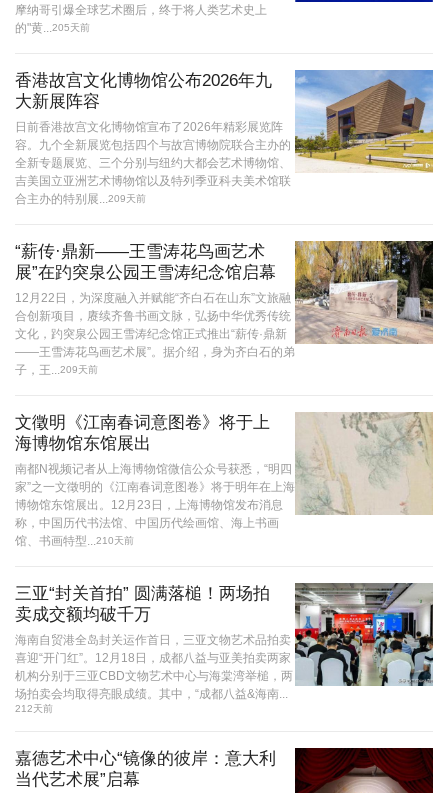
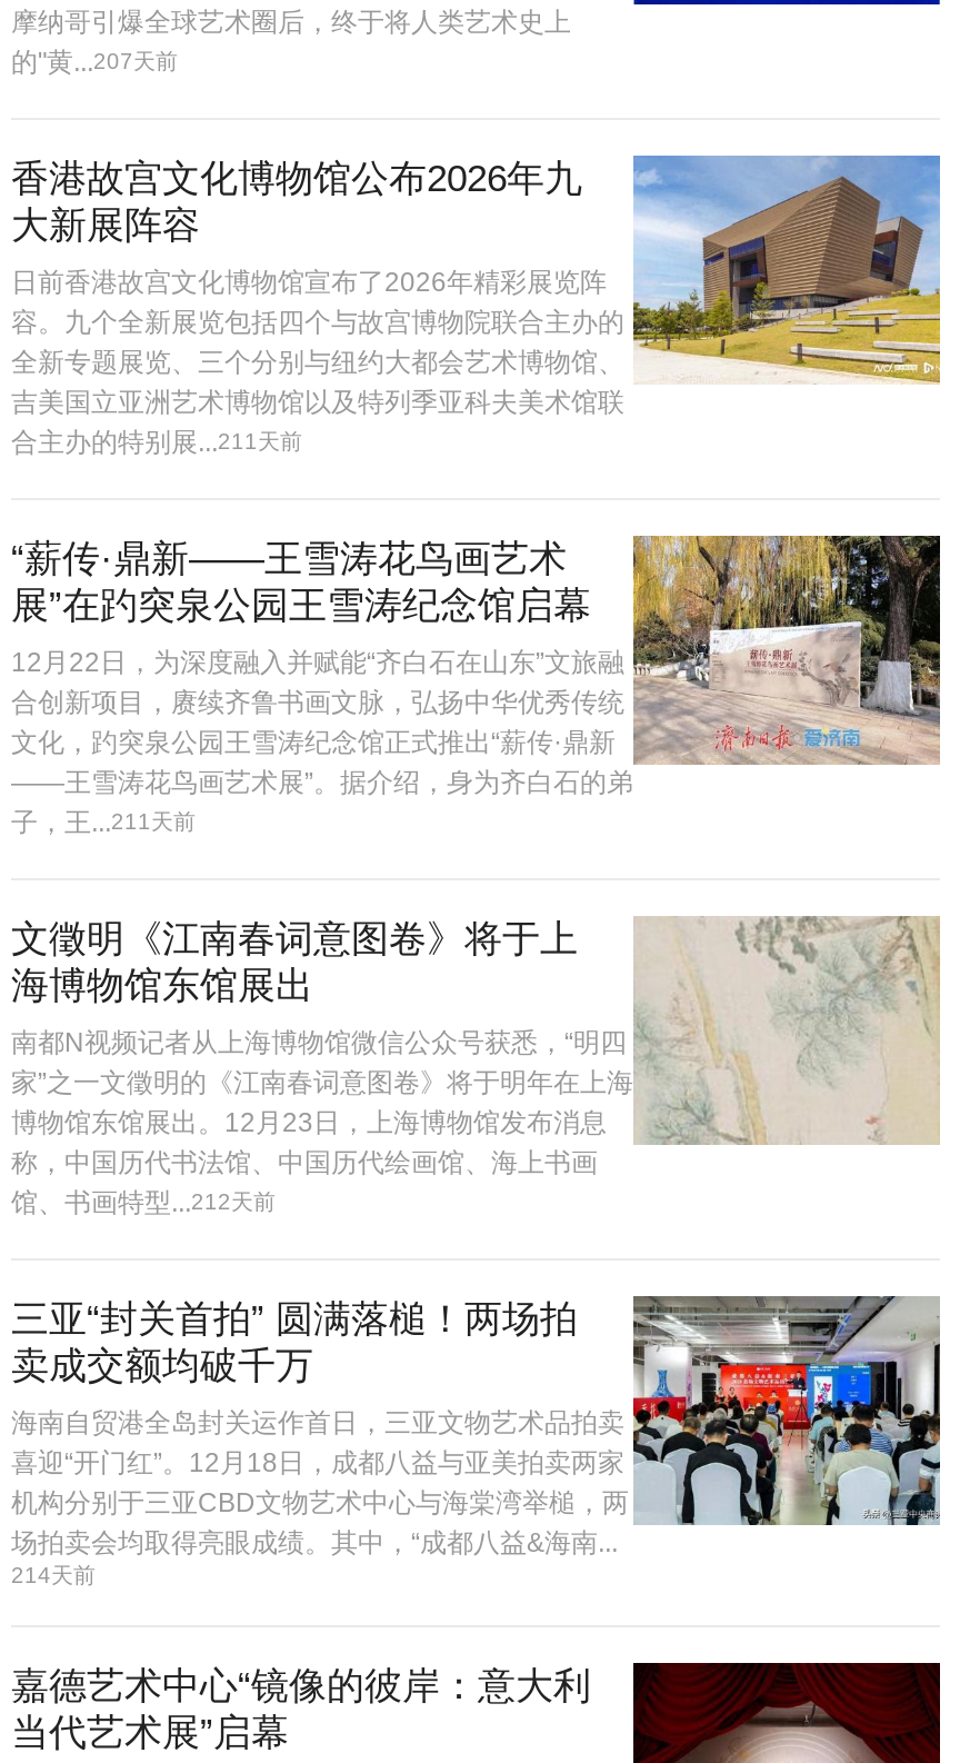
[15,20,90,34] 的"黄...205天前 -> [11,46,178,77] 的"黄...207天前
[15,191,146,205] 合主办的特别展...209天前 -> [11,426,302,457] 合主办的特别展...211天前
[15,362,98,376] 子，王...209天前 -> [11,806,196,837] 子，王...211天前
[15,533,134,547] 馆、书画特型...210天前 -> [11,1186,276,1217] 馆、书画特型...212天前
[15,702,53,713] 212天前 -> [11,1562,96,1586] 214天前

